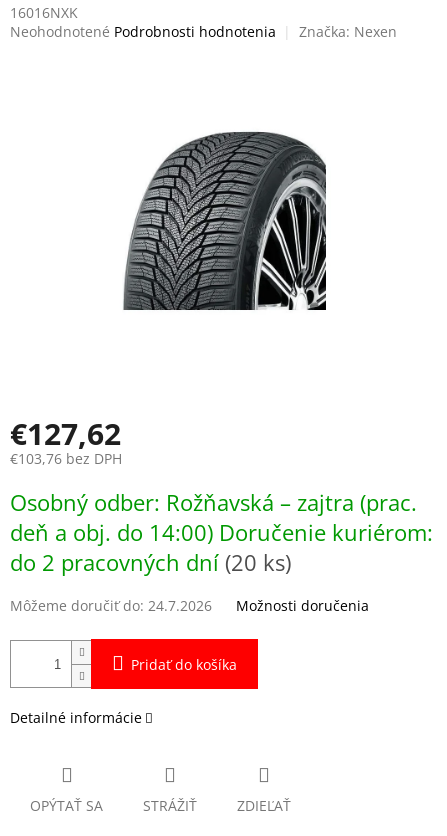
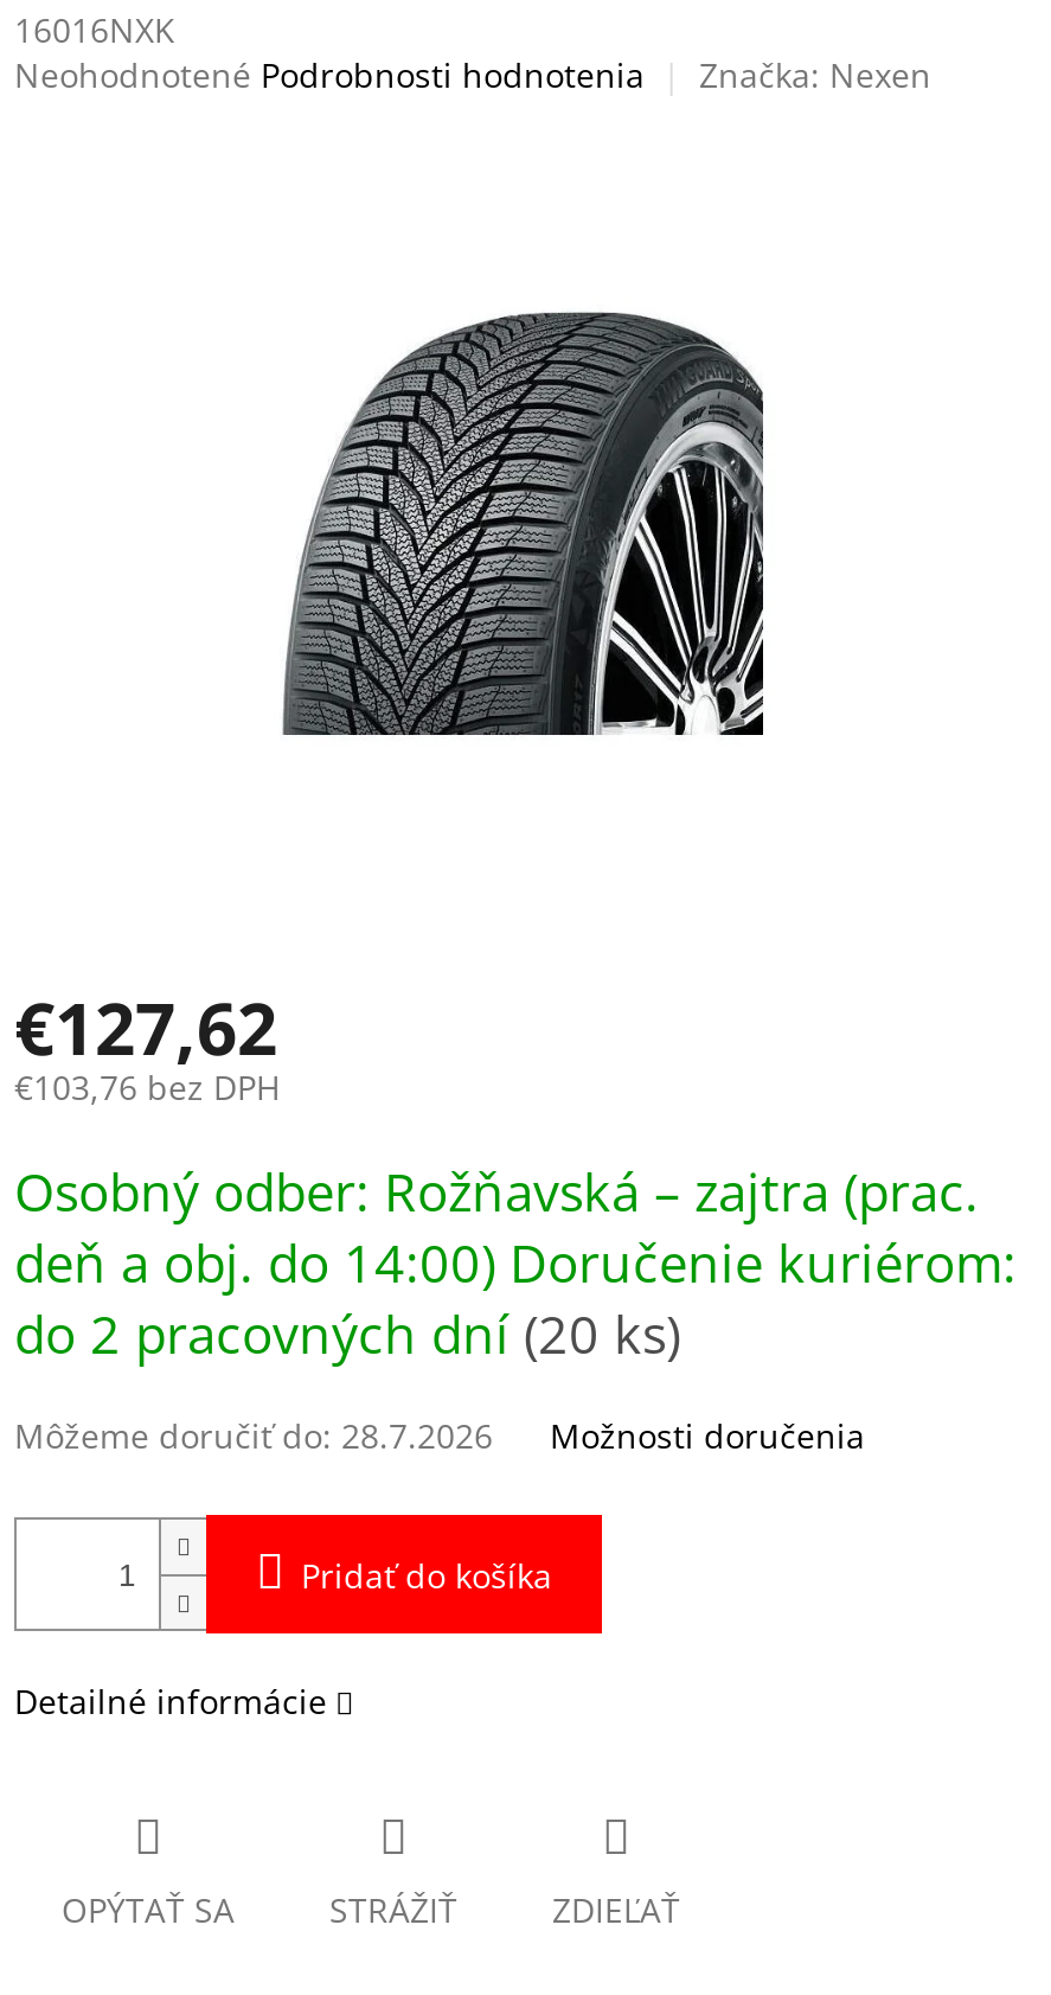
[10,596,212,615] Môžeme doručiť do: 24.7.2026 -> [14,1414,493,1459] Môžeme doručiť do: 28.7.2026

